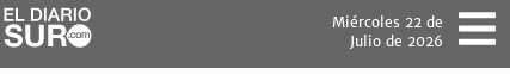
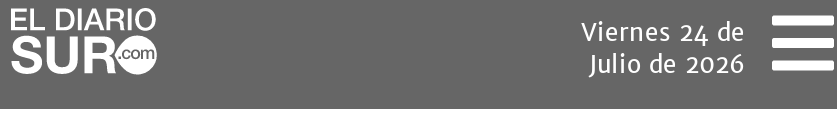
[331,13,443,31] Miércoles 22 de -> [581,17,745,47] Viernes 24 de

